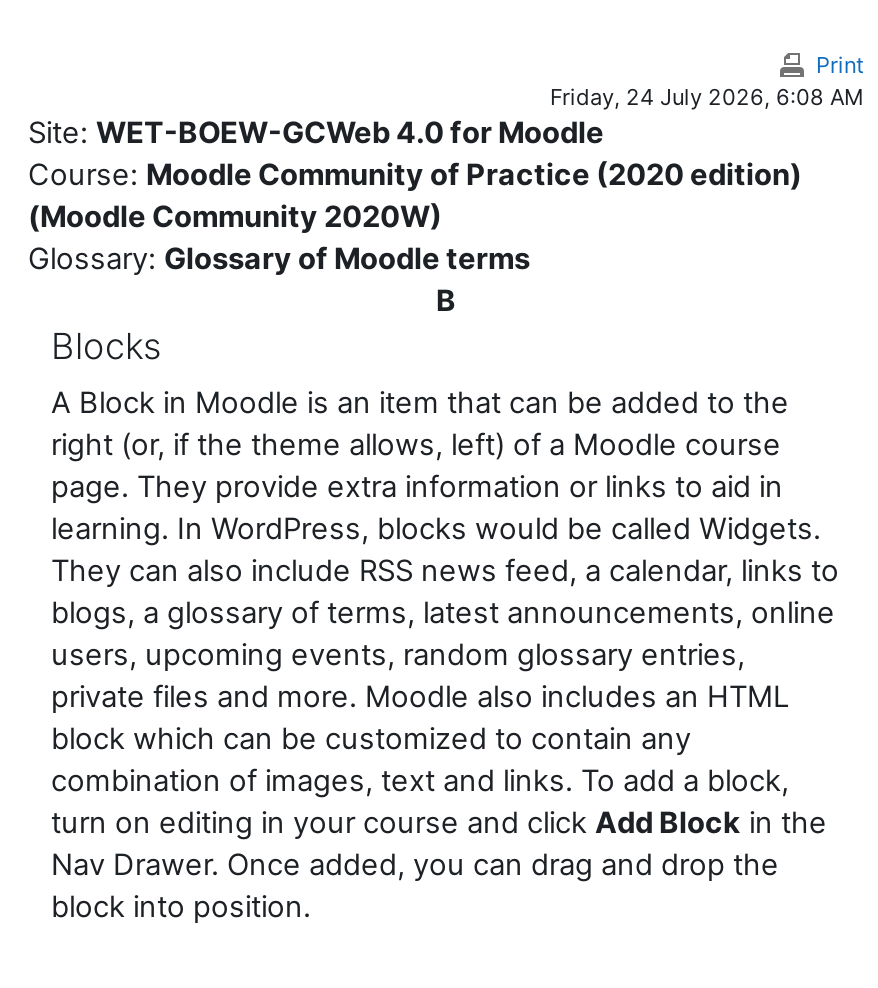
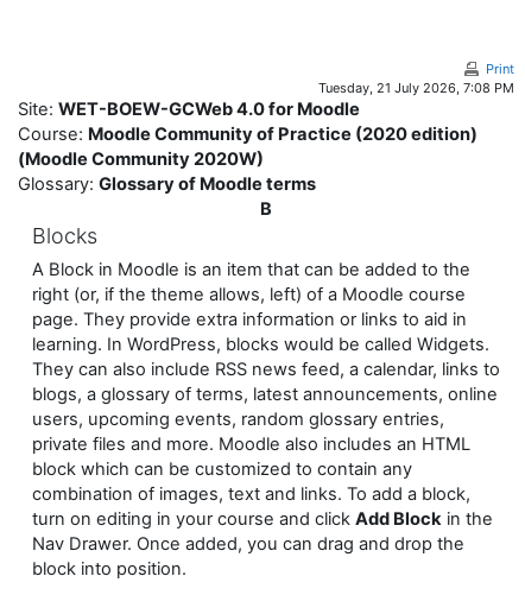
[550,83,864,111] Friday, 24 July 2026, 6:08 AM -> [318,80,514,96] Tuesday, 21 July 2026, 7:08 PM

